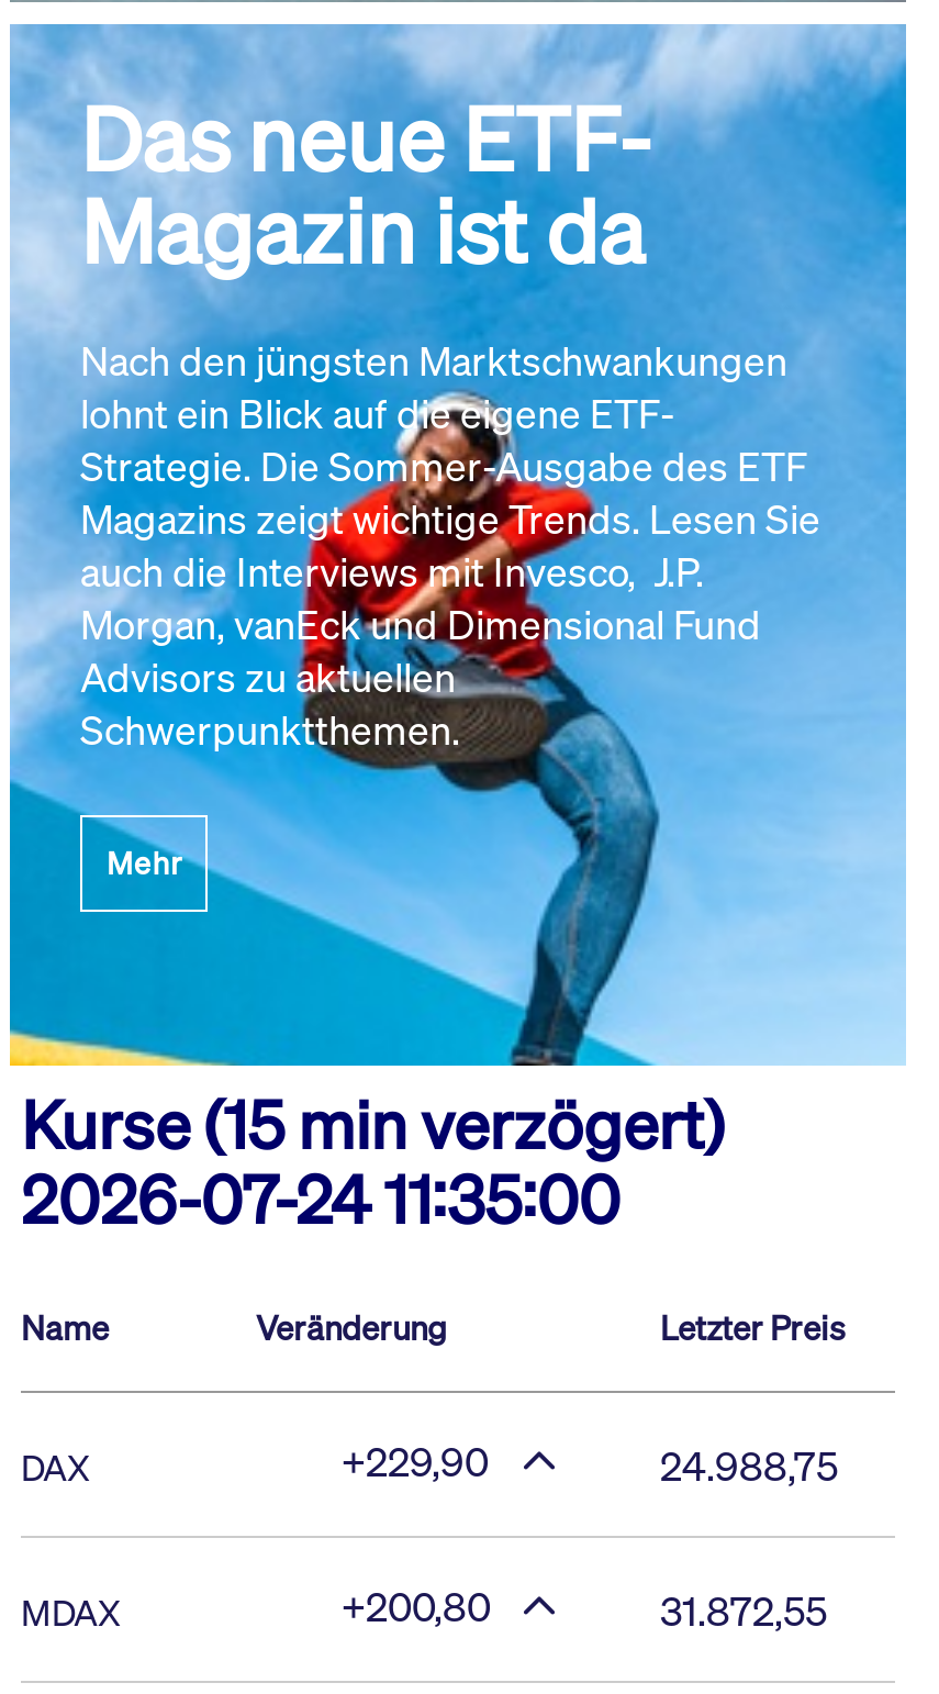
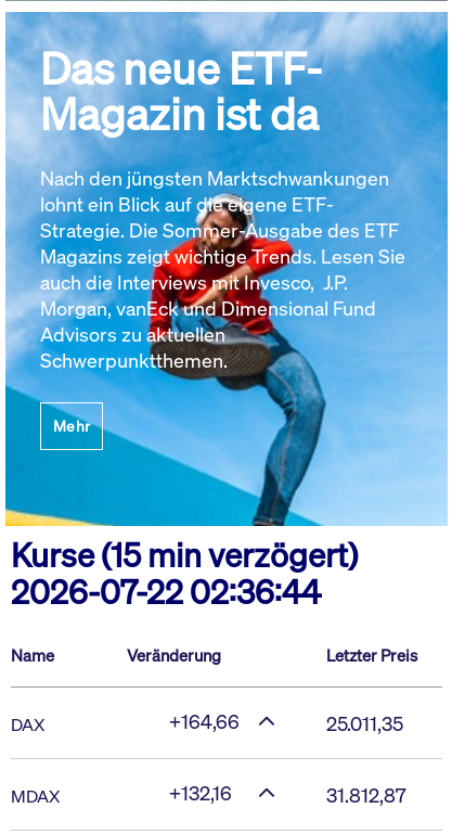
[21,1156,621,1244] 2026-07-24 11:35:00 -> [11,570,321,614] 2026-07-22 02:36:44
[342,1435,489,1487] +229,90 -> [169,708,240,734] +164,66
[660,1439,838,1492] 24.988,75 -> [326,710,403,736] 25.011,35
[342,1580,491,1632] +200,80 -> [169,780,232,806] +132,16
[660,1584,827,1637] 31.872,55 -> [326,782,406,808] 31.812,87

